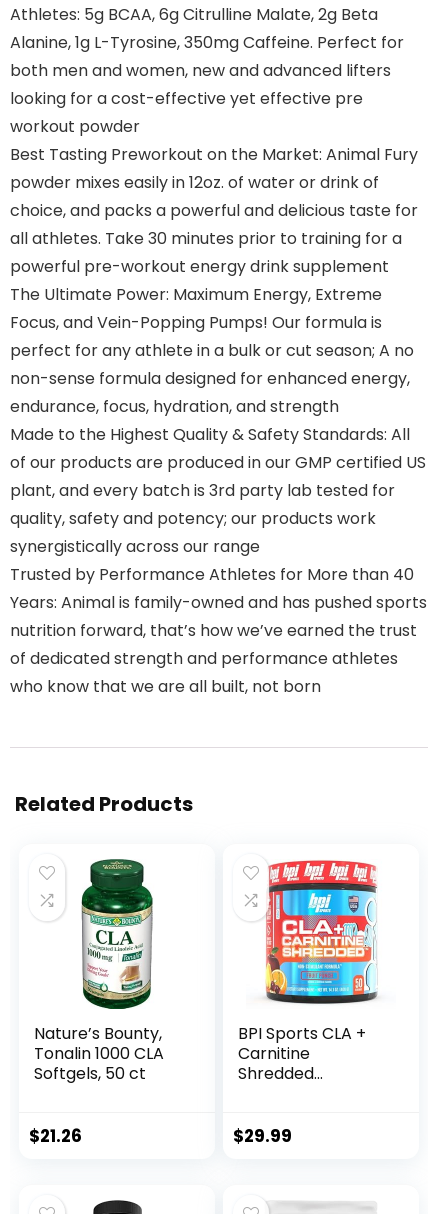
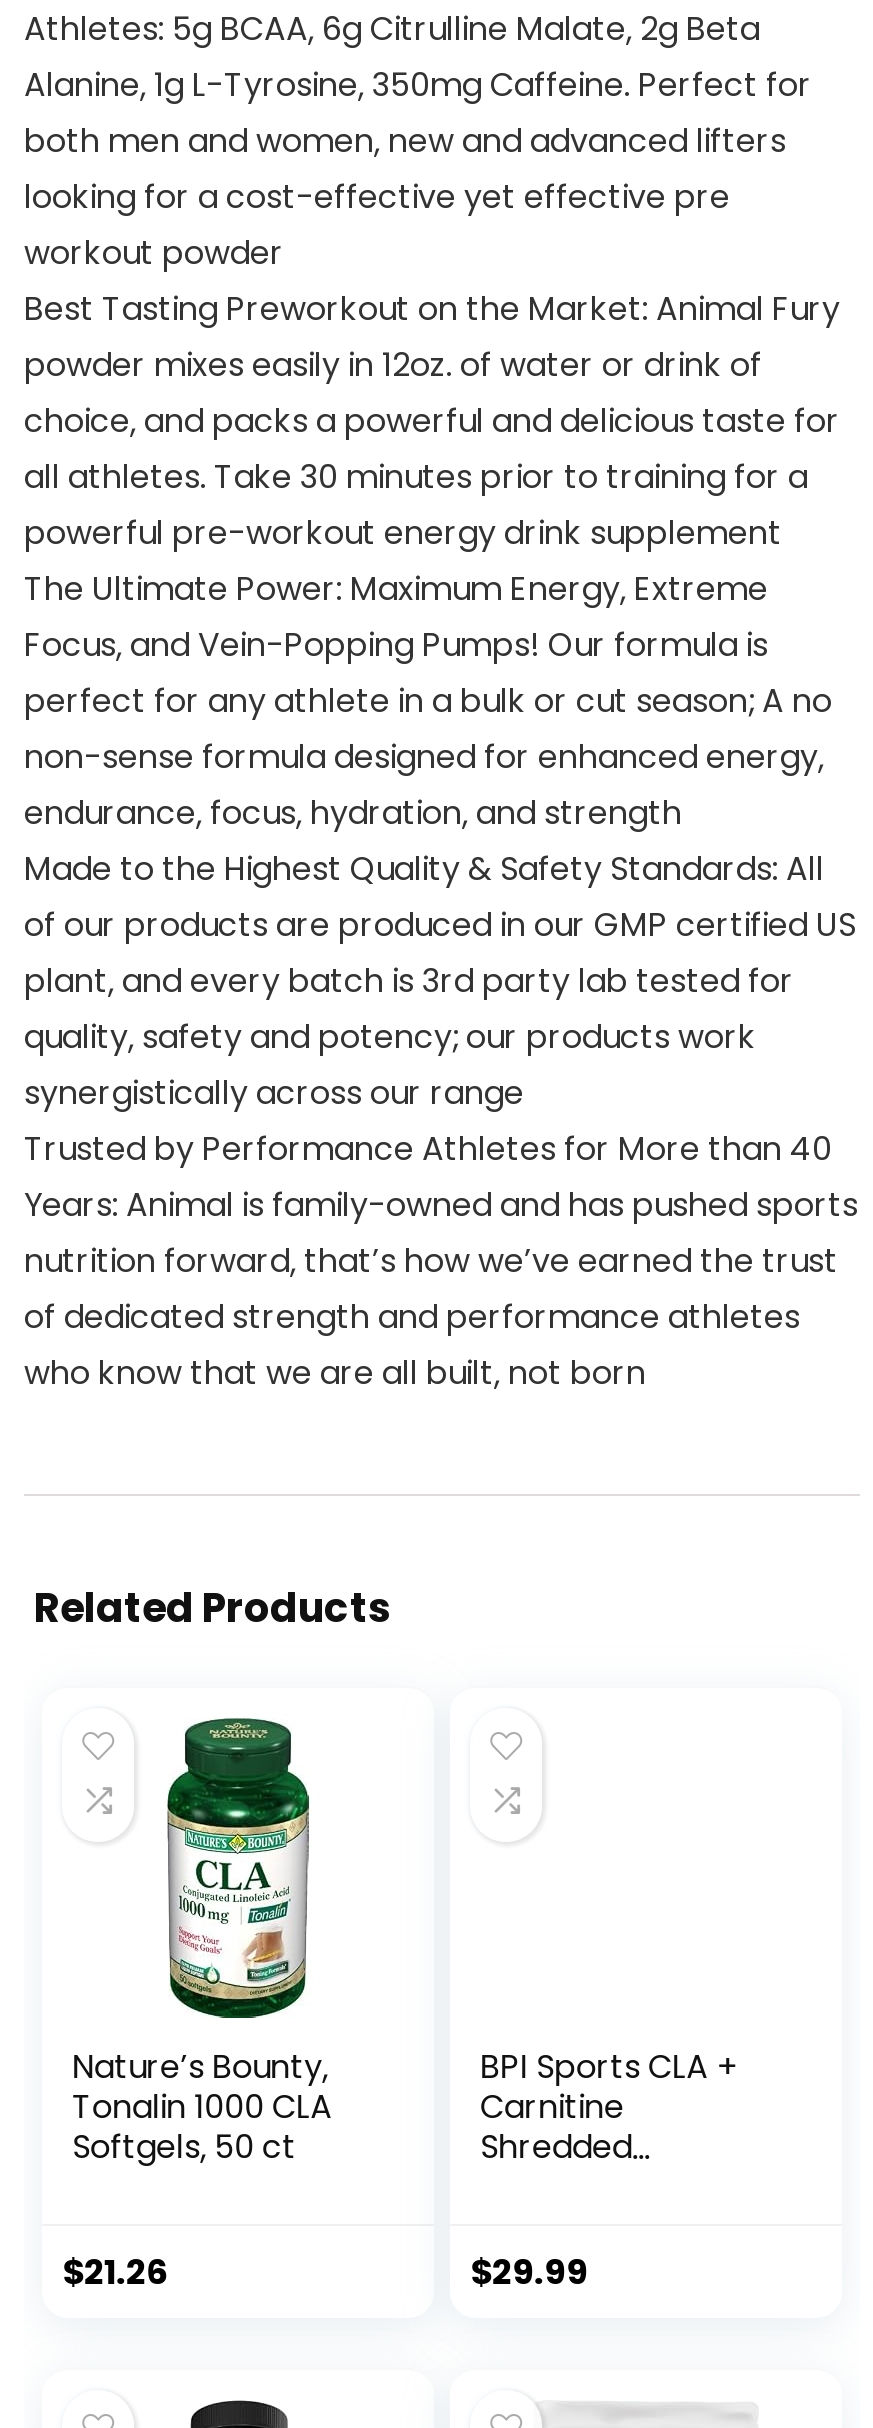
[264,859,378,1005] [image] -> none

